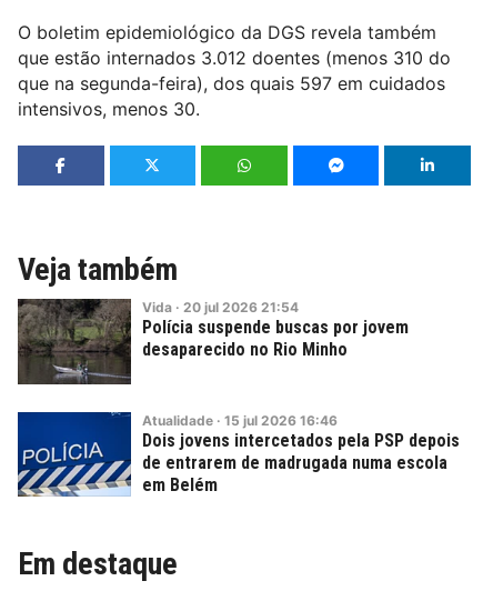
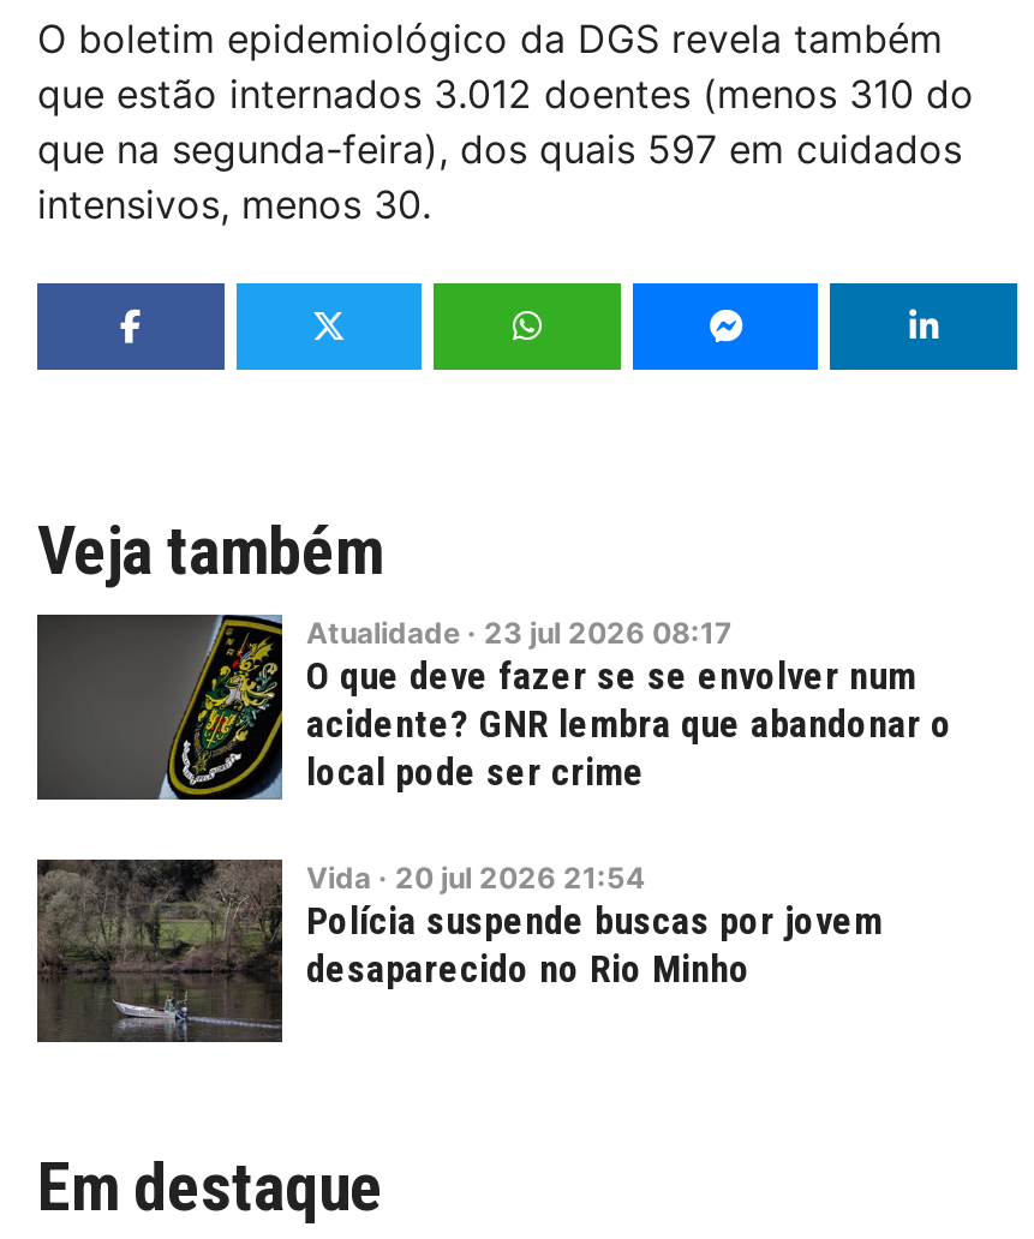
none -> [40,615,952,802] [image] | Atualidade · 23 jul 2026 08:17 | O que deve fazer se se envolver num | acidente? GNR lembra que abandonar o | local pode ser crime
moved [17,298,409,384] -> [35,857,883,1045]: [image] | Vida · 20 jul 2026 21:54 | Polícia suspende buscas por jovem | desaparecido no Rio Minho
[18,412,460,498] [image] | Atualidade · 15 jul 2026 16:46 | Dois jovens intercetados pela PSP depois | de entrarem de madrugada numa escola | em Belém -> none

